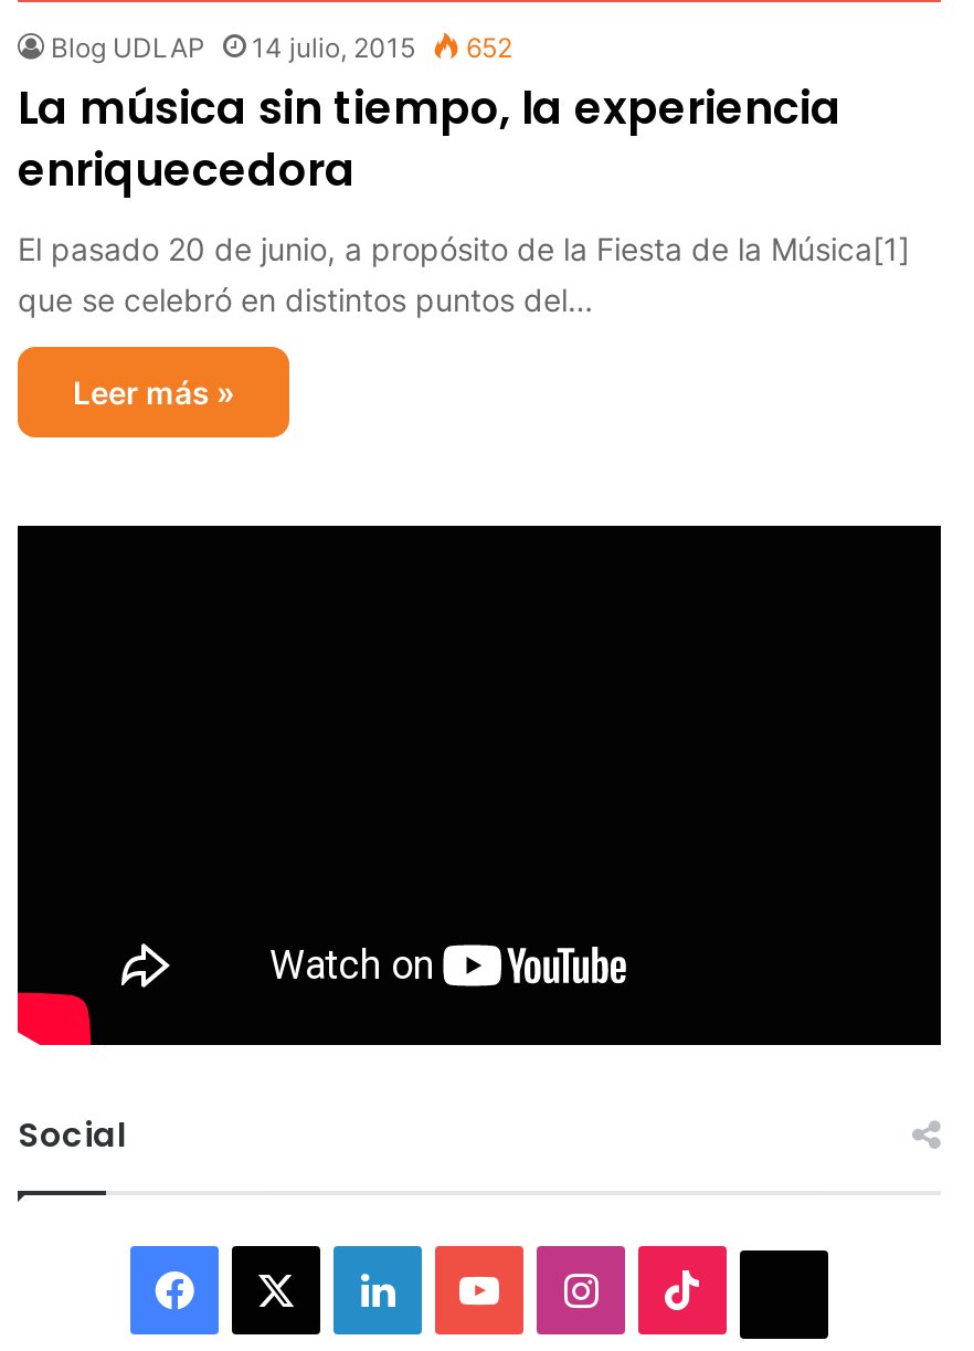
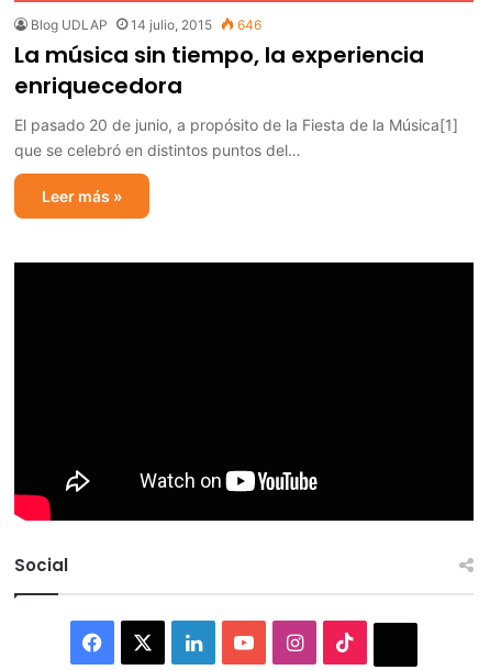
[51,30,512,64] Blog UDLAP 14 julio, 2015 652 -> [31,16,261,33] Blog UDLAP 14 julio, 2015 646

